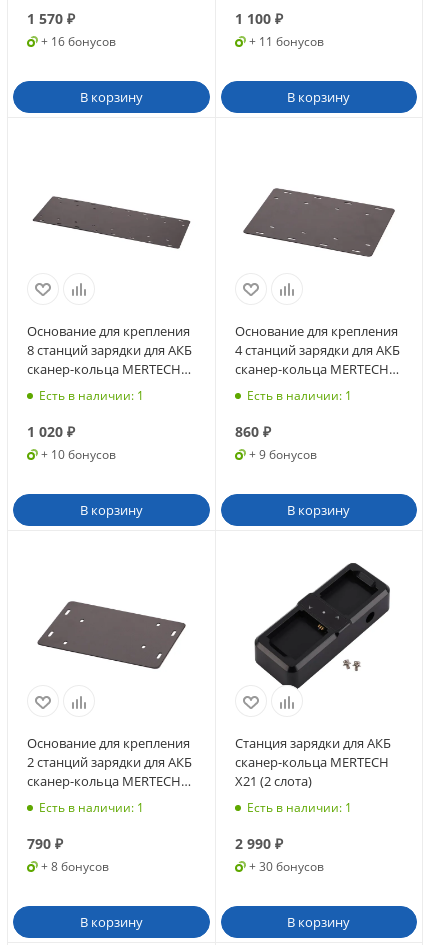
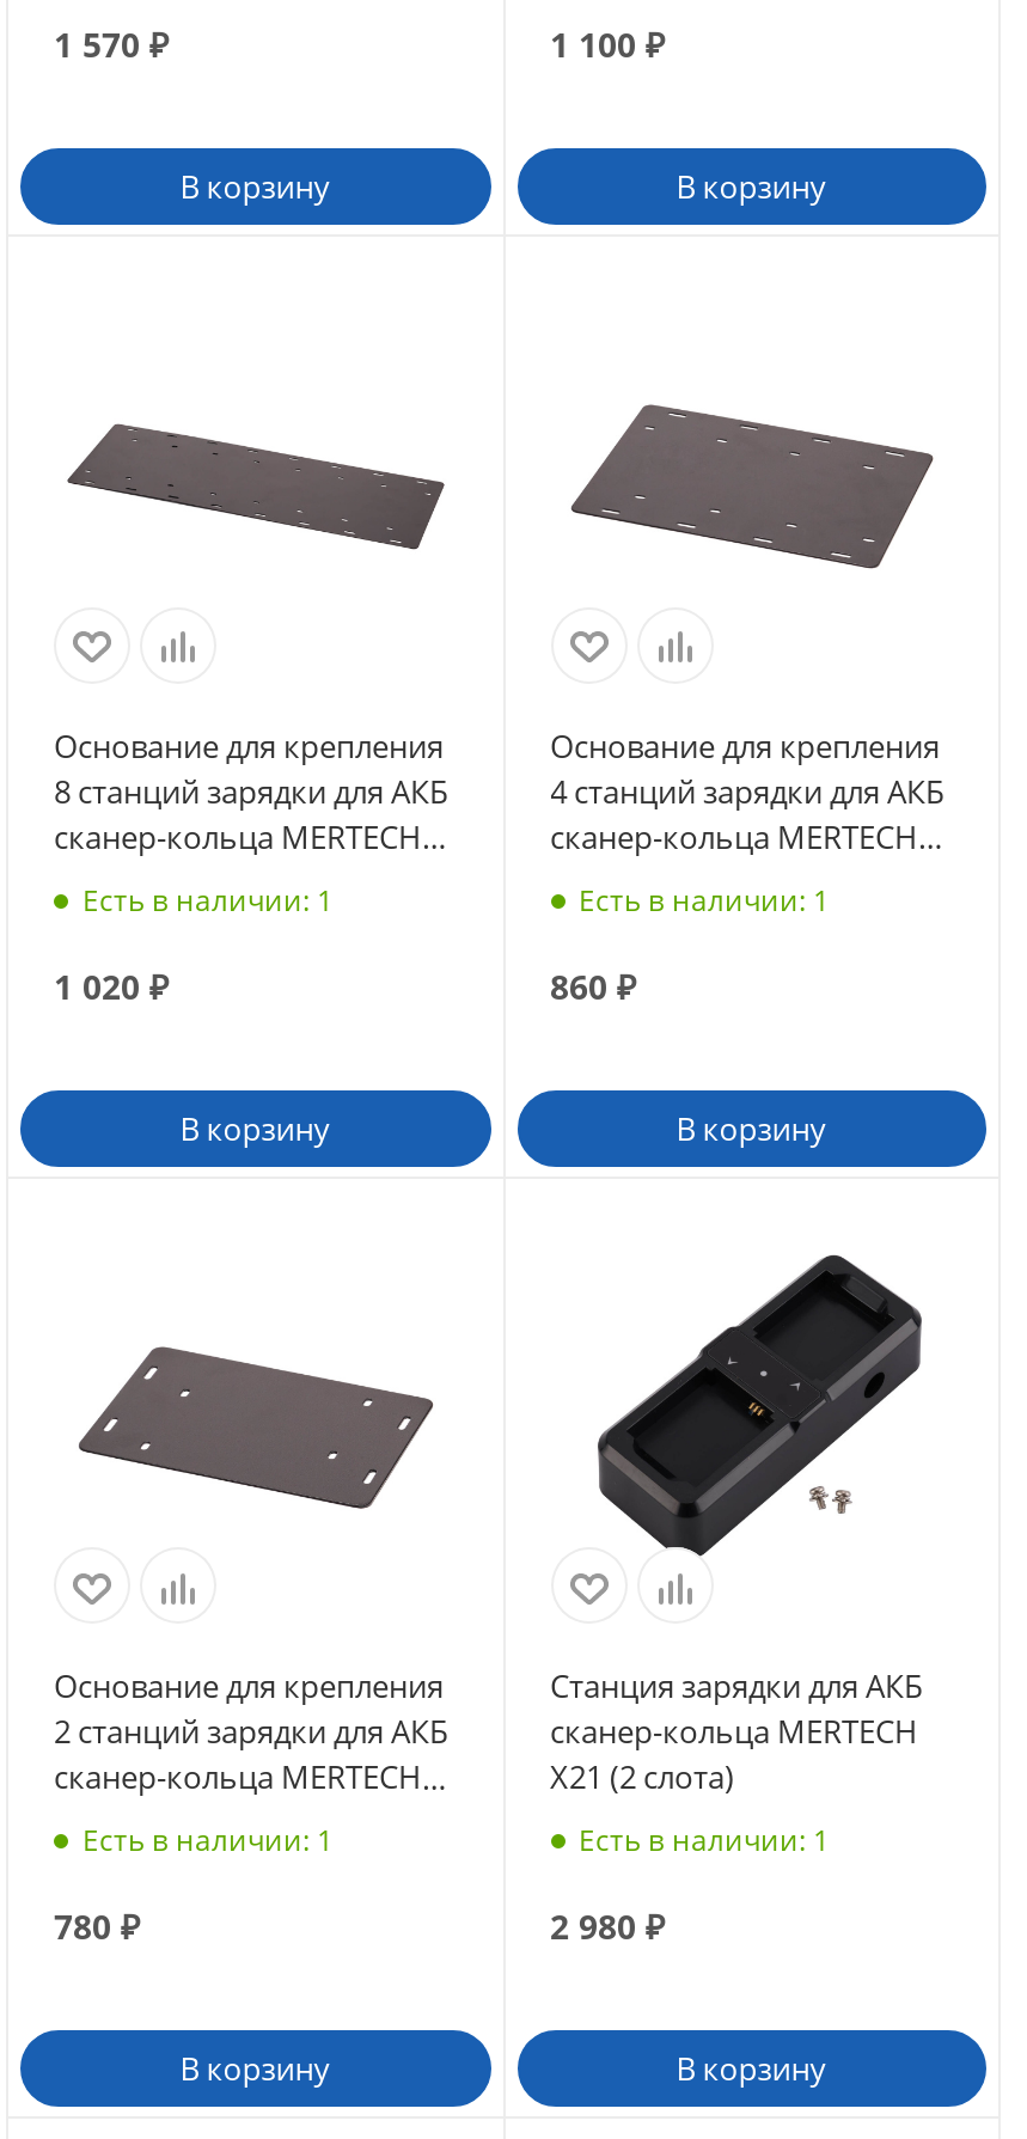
[41,33,116,50] + 16 бонусов -> none
[248,33,323,50] + 11 бонусов -> none
[41,446,116,463] + 10 бонусов -> none
[248,446,316,463] + 9 бонусов -> none
[27,834,109,875] 790 ₽ | + 8 бонусов -> [54,1904,140,1950] 780 ₽
[234,834,323,875] 2 990 ₽ | + 30 бонусов -> [550,1904,665,1950] 2 980 ₽

